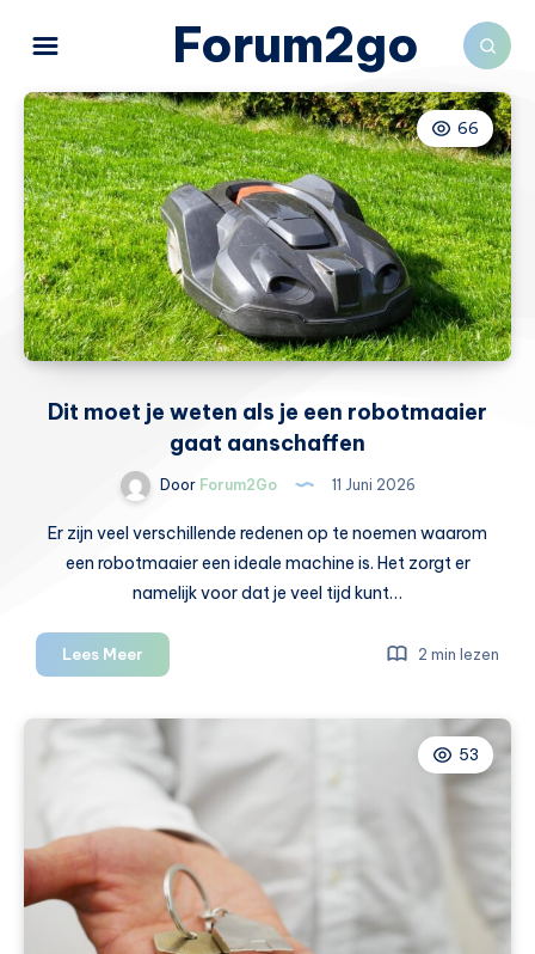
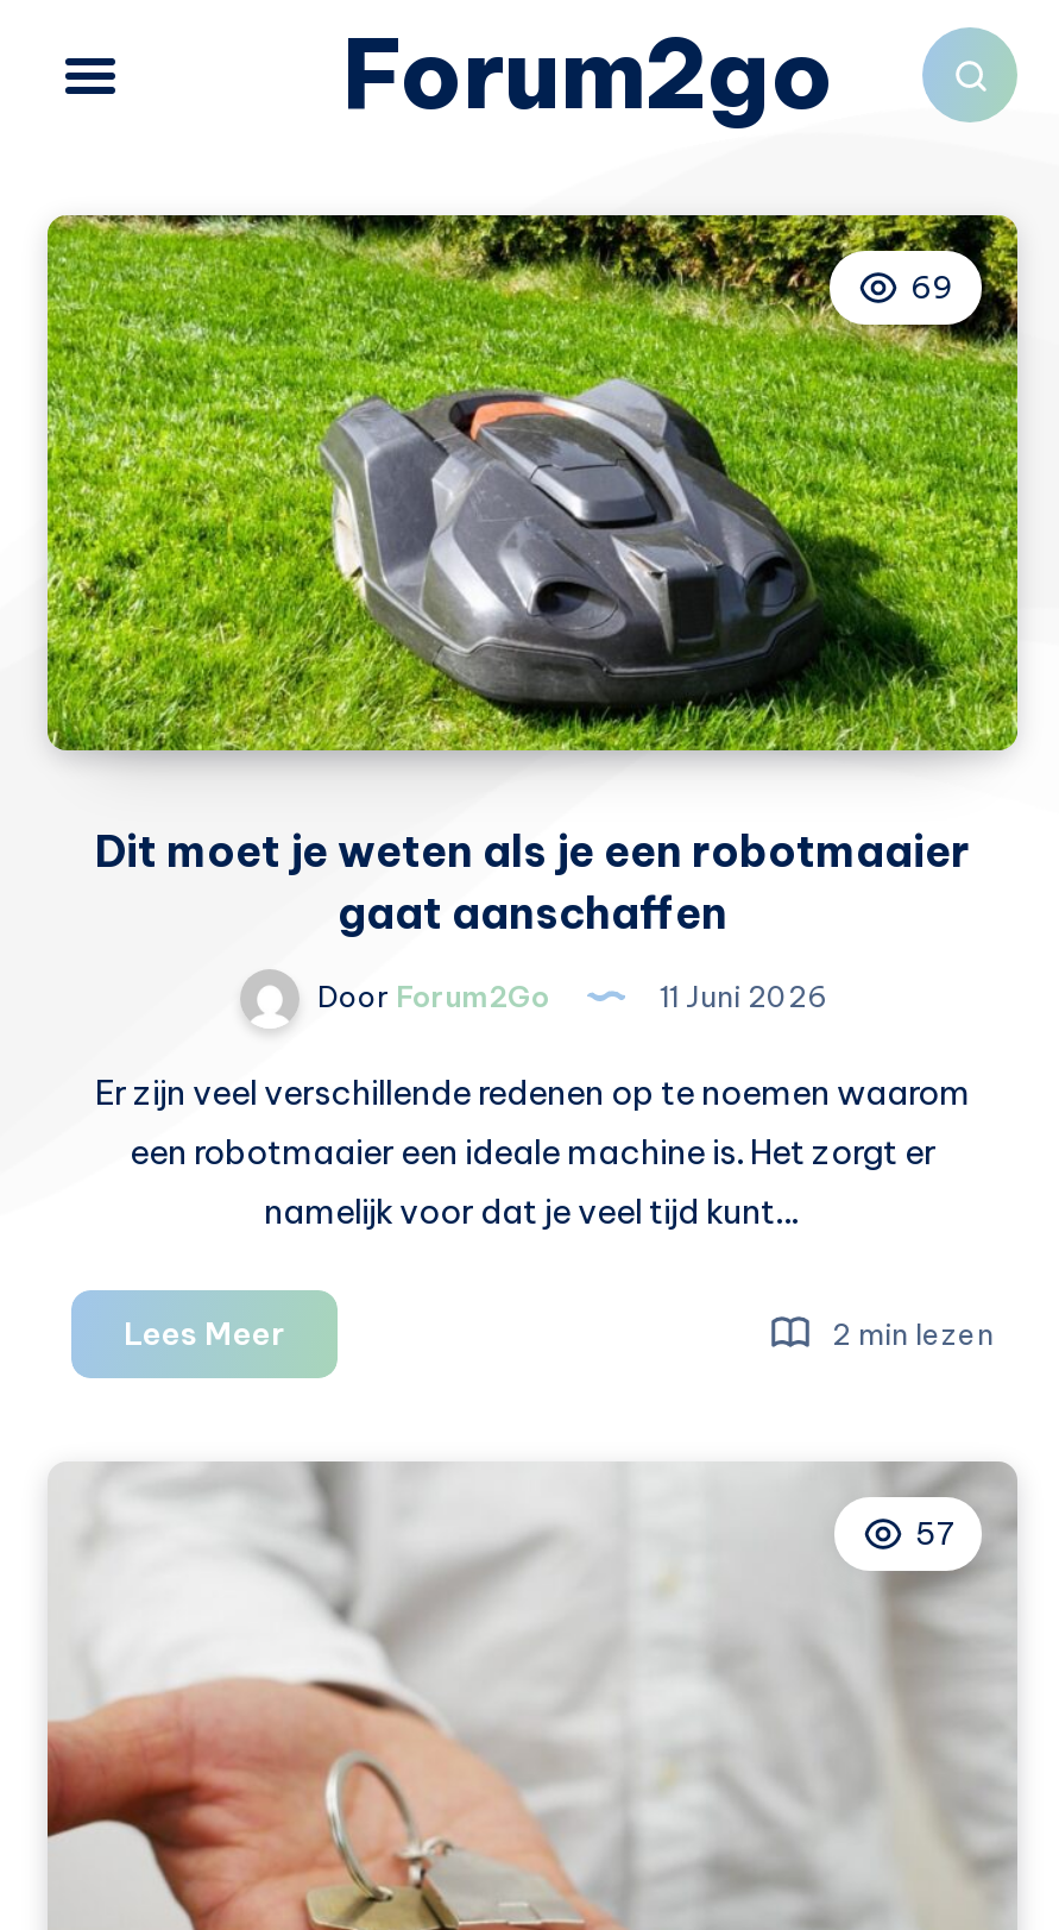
[454,118,479,137] 66 -> [903,268,953,306] 69
[455,745,479,764] 53 -> [908,1514,953,1552] 57

